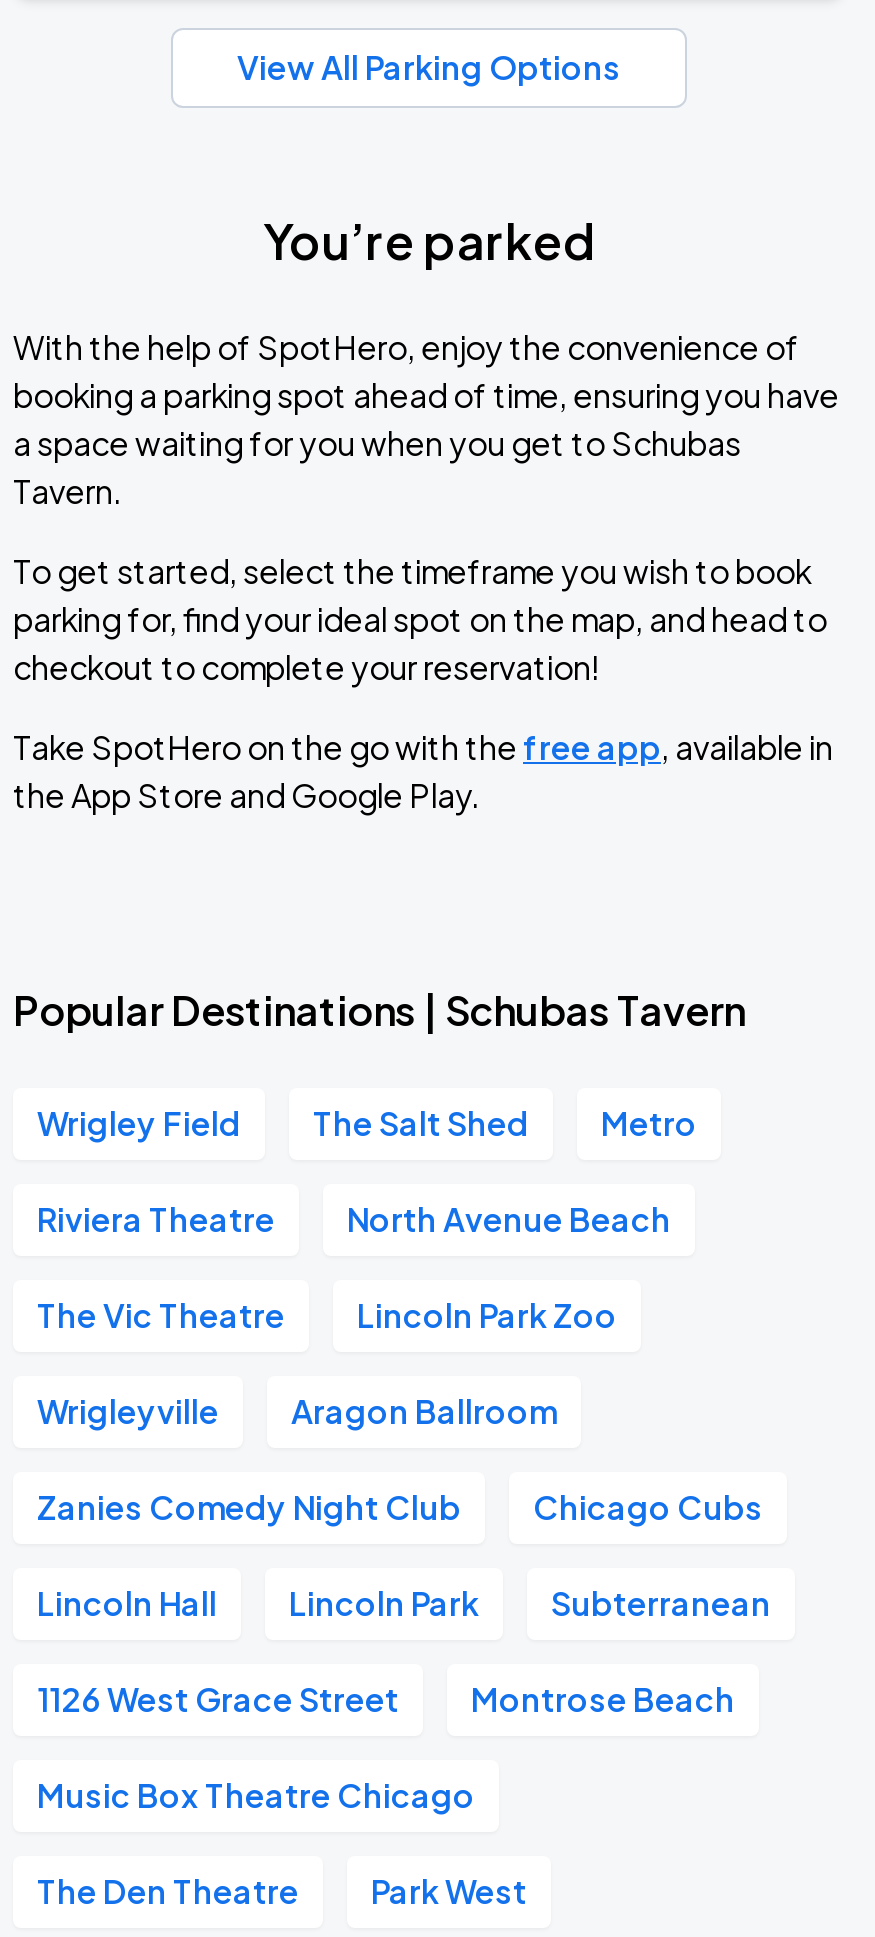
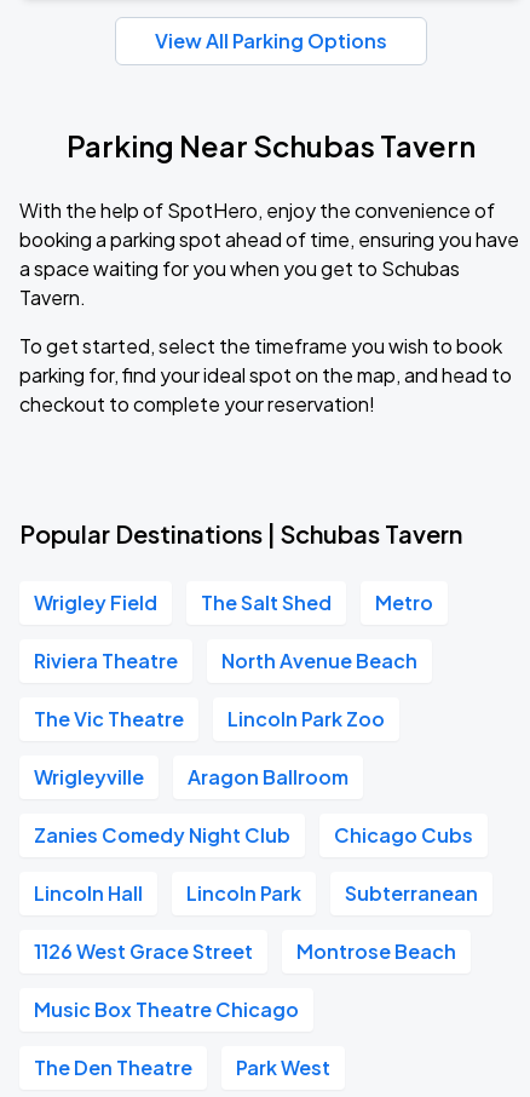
[263,210,595,270] You’re parked -> [67,127,476,163] Parking Near Schubas Tavern
[13,726,833,816] Take SpotHero on the go with the free app, available in | the App Store and Google Play. -> none

